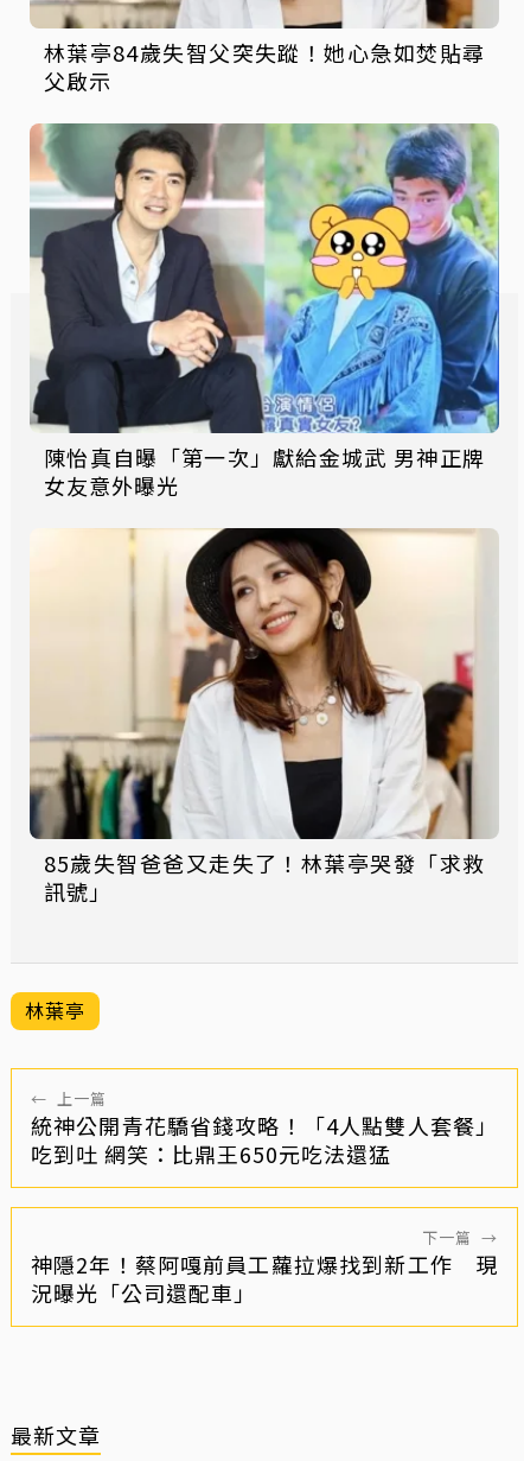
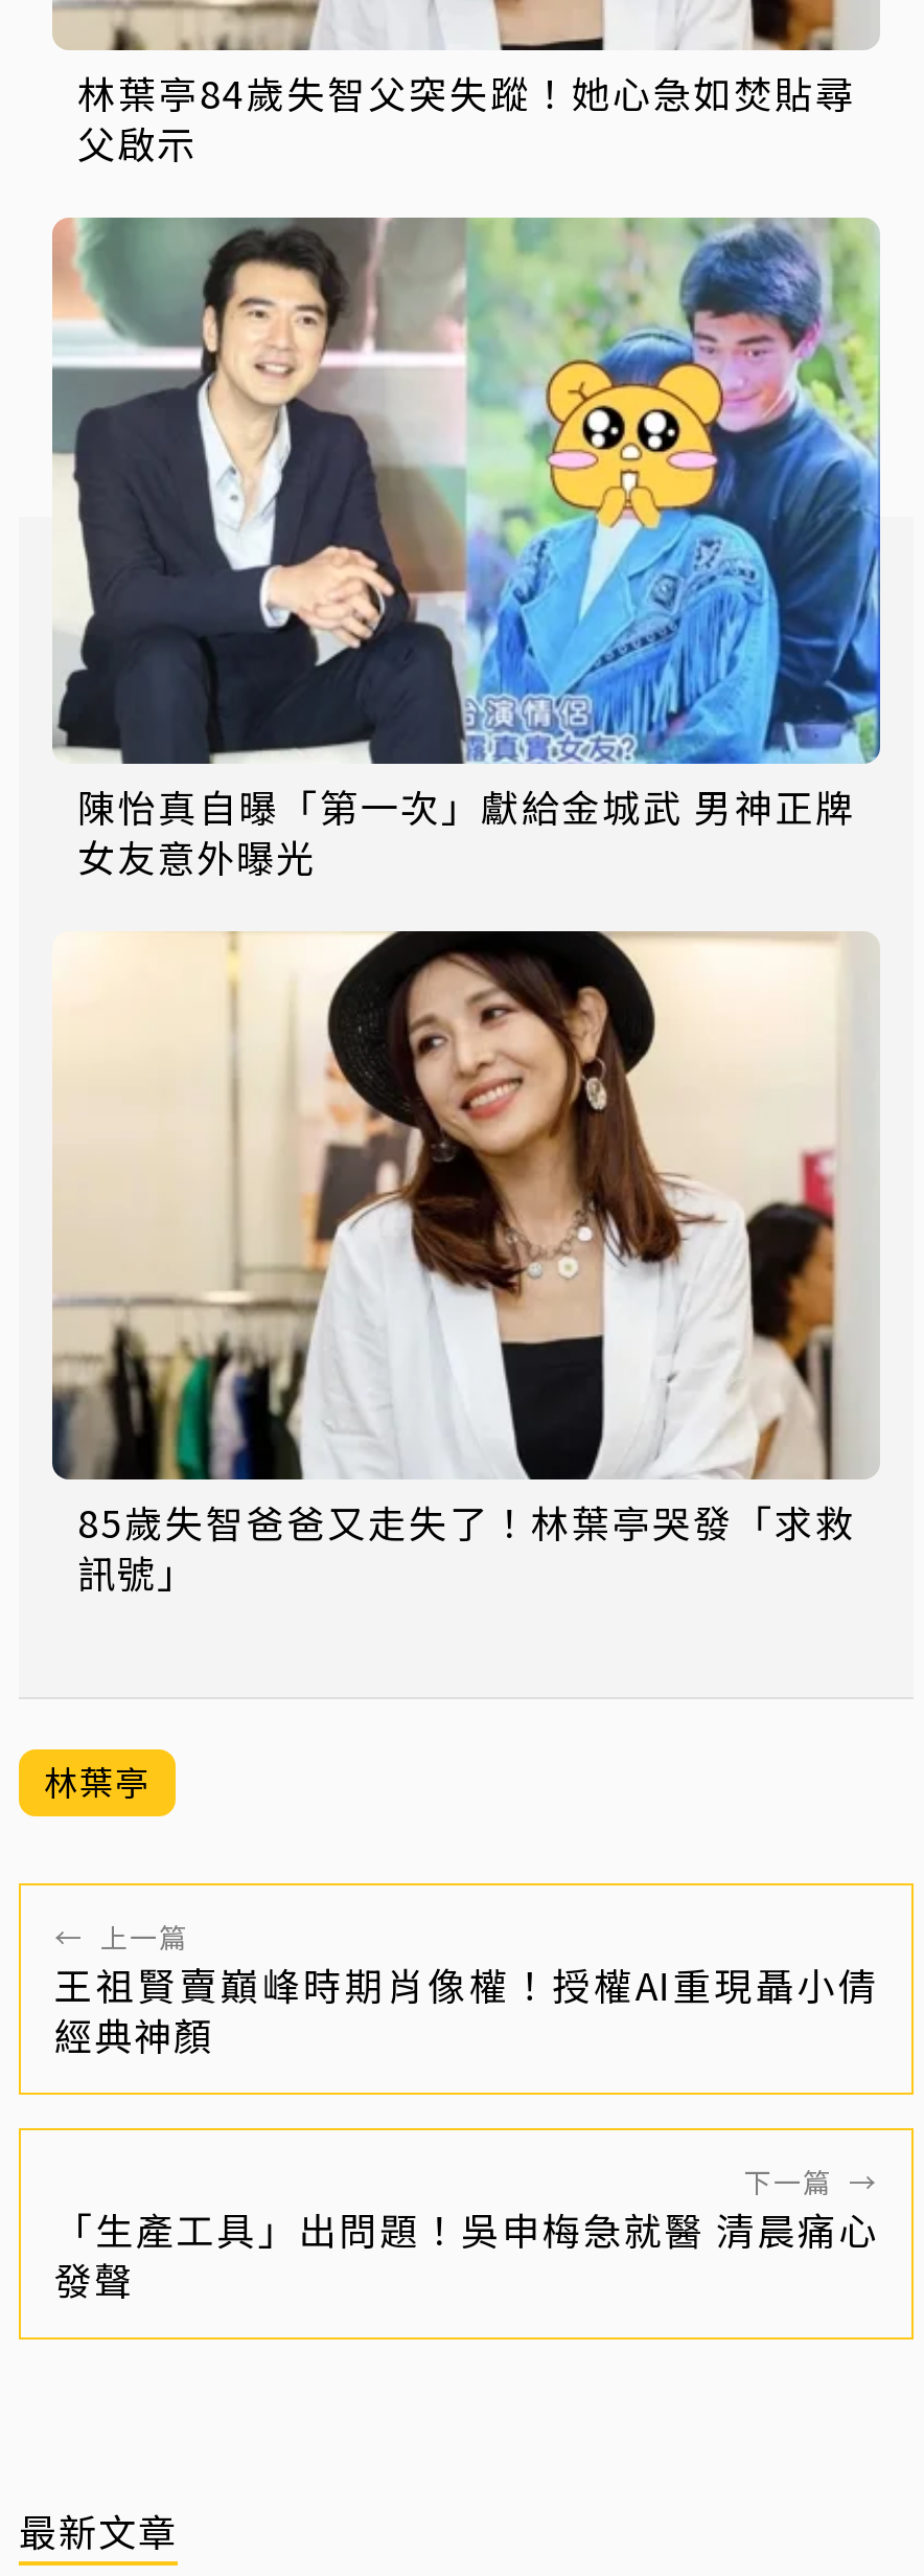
[31,1109,498,1169] 統神公開青花驕省錢攻略！「4人點雙人套餐」 | 吃到吐 網笑：比鼎王650元吃法還猛 -> [54,1956,878,2061] 王祖賢賣巔峰時期肖像權！授權AI重現聶小倩 | 經典神顏
[31,1248,498,1308] 神隱2年！蔡阿嘎前員工蘿拉爆找到新工作 現 | 況曝光「公司還配車」 -> [54,2201,878,2305] 「生產工具」出問題！吳申梅急就醫 清晨痛心 | 發聲

